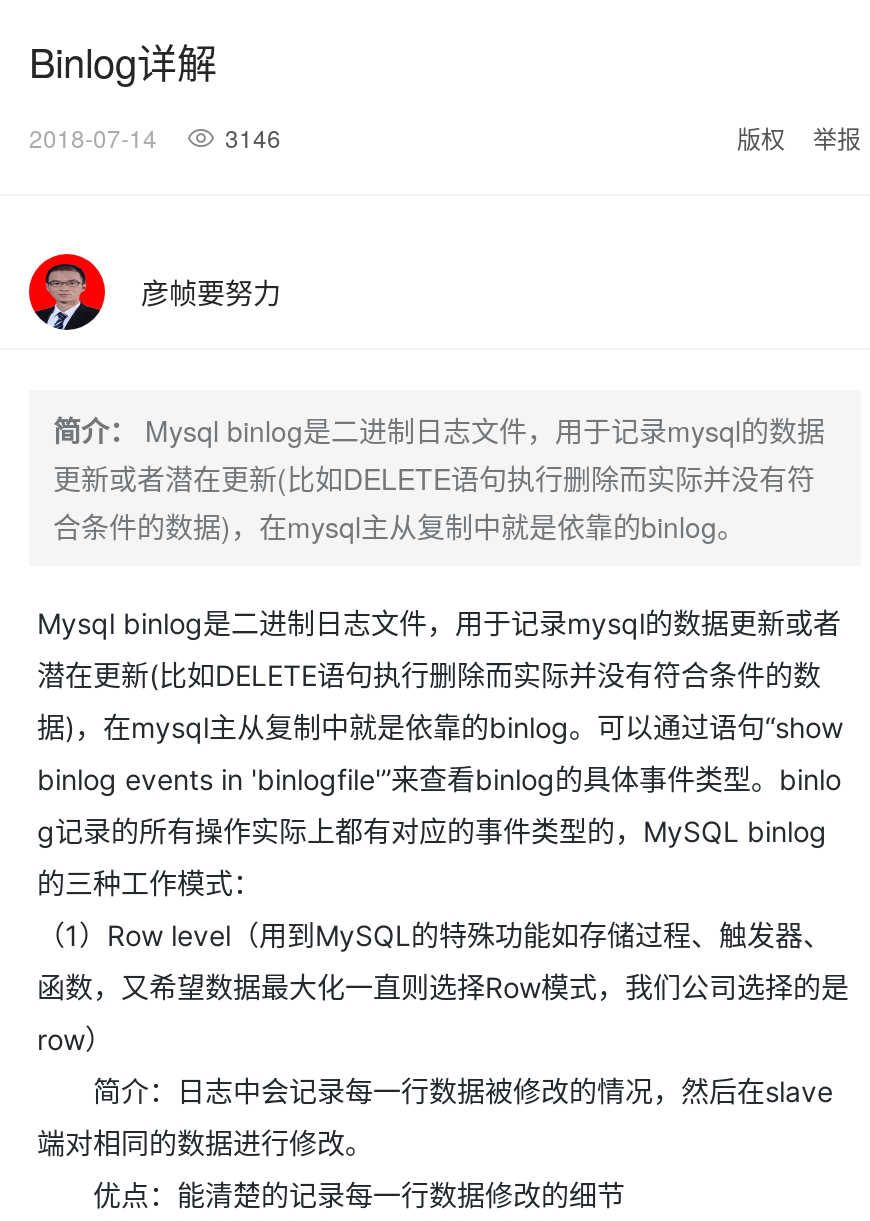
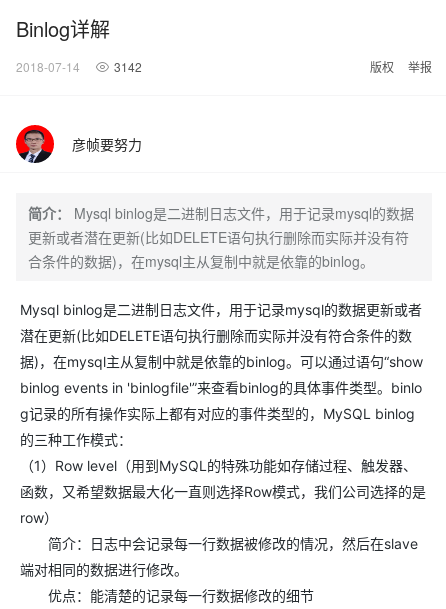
[29,120,281,154] 2018-07-14 3146 -> [16,58,142,75] 2018-07-14 3142

